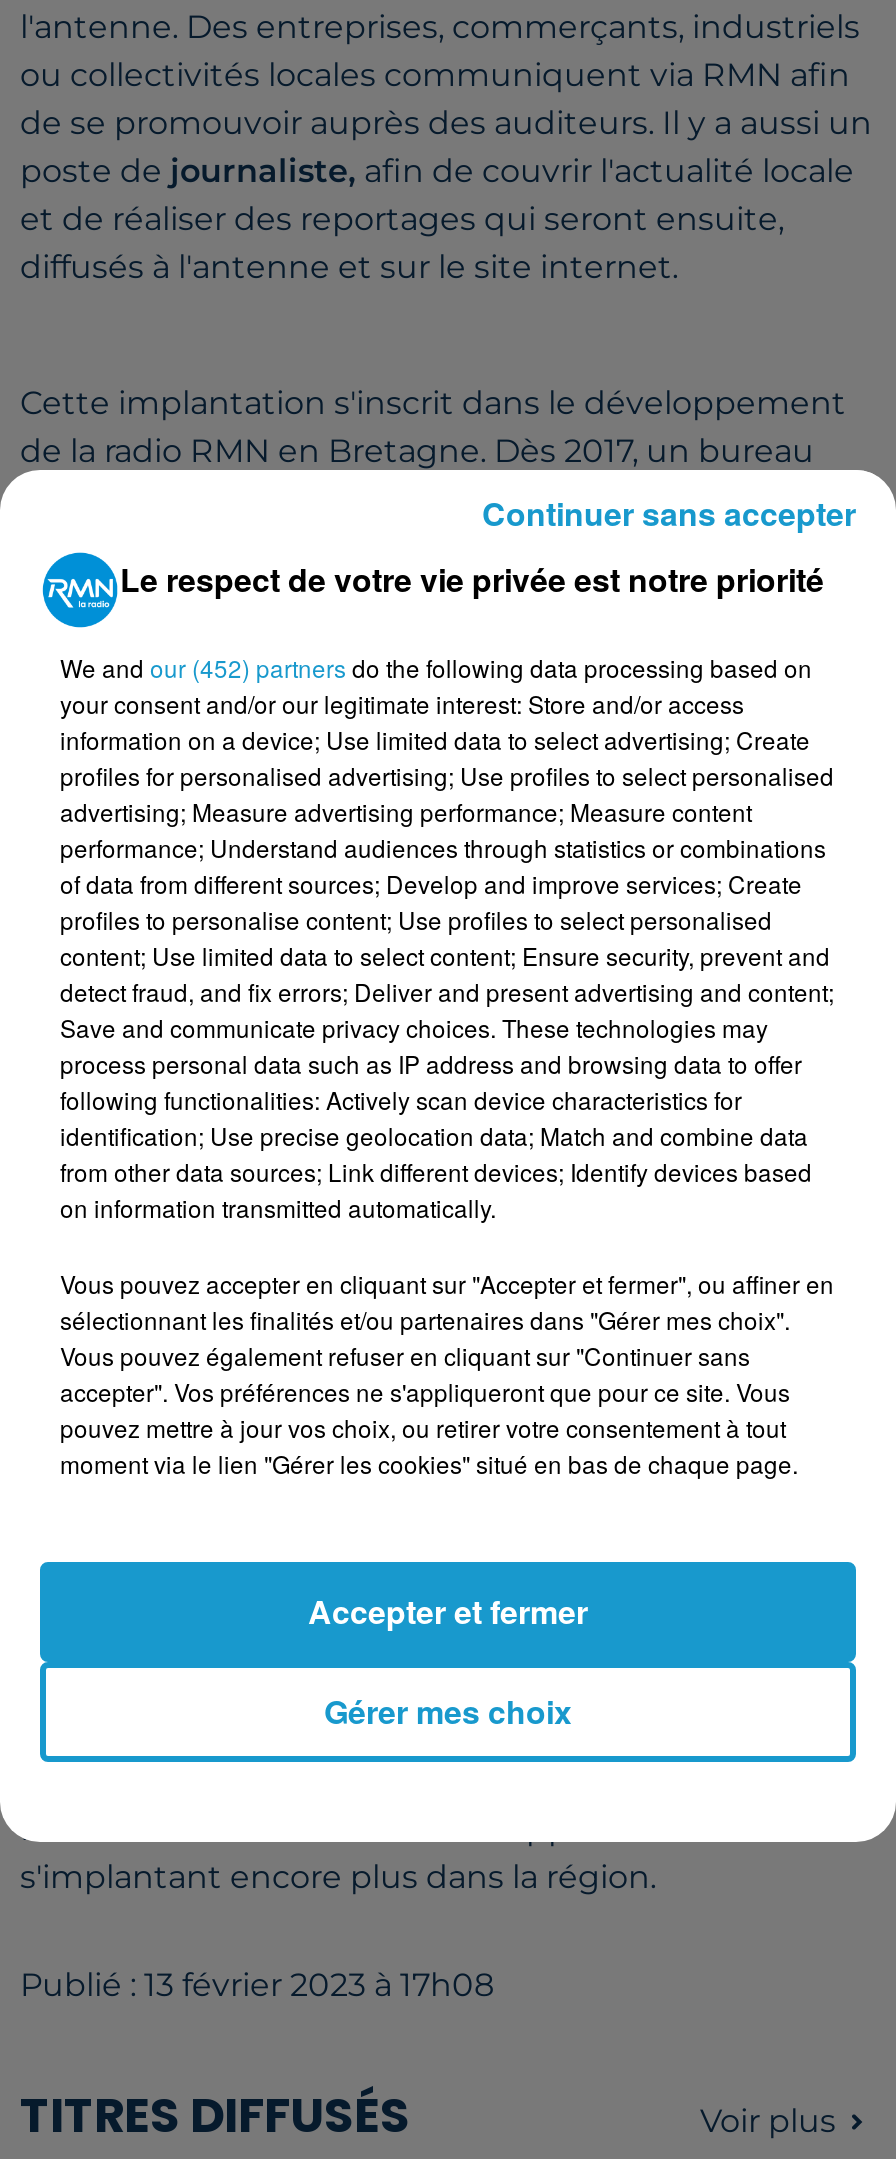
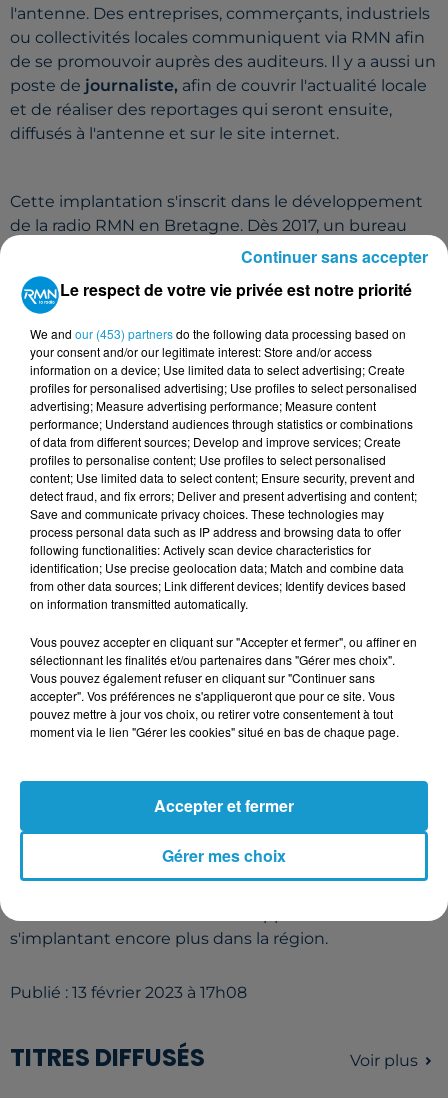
[60,650,812,684] We and our (452) partners do the following data processing based on -> [30,325,406,342] We and our (453) partners do the following data processing based on

